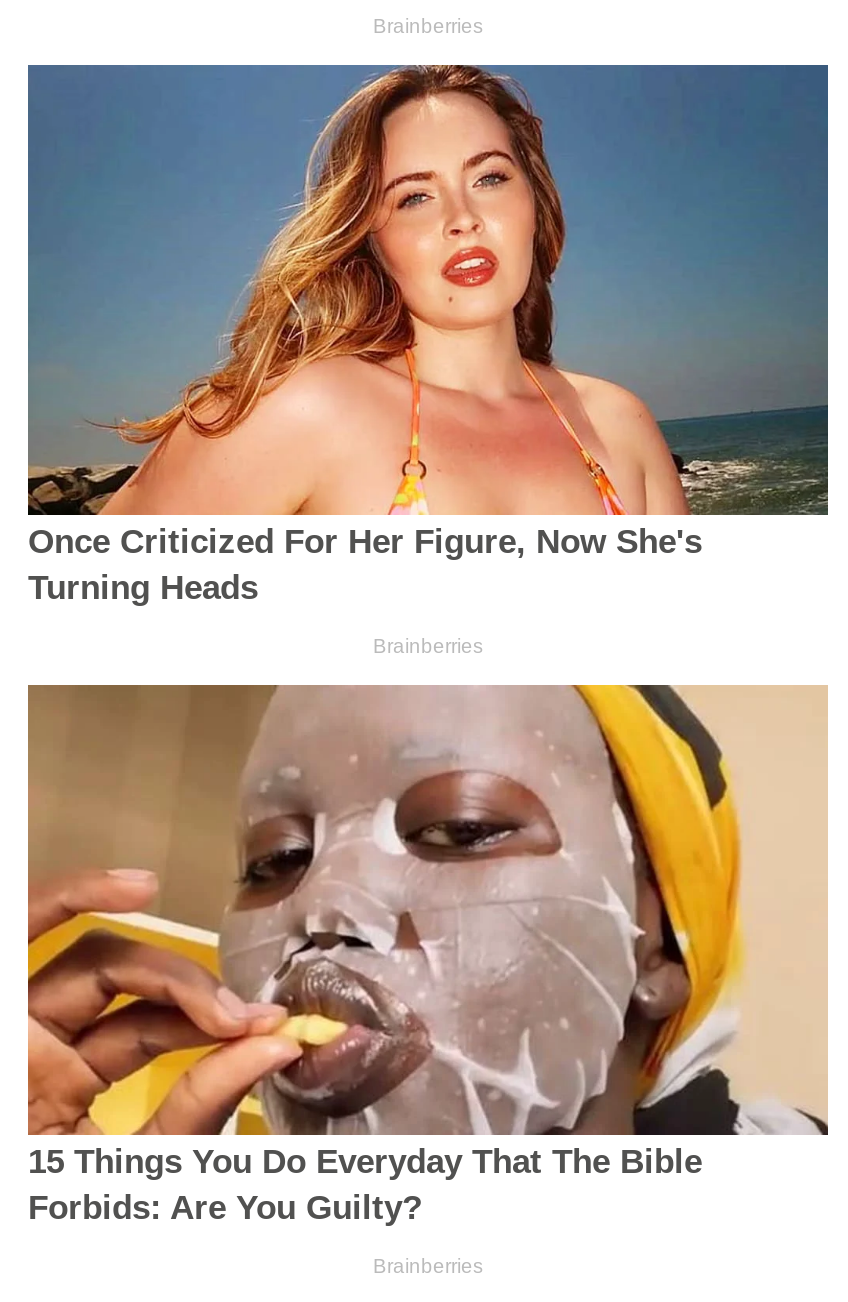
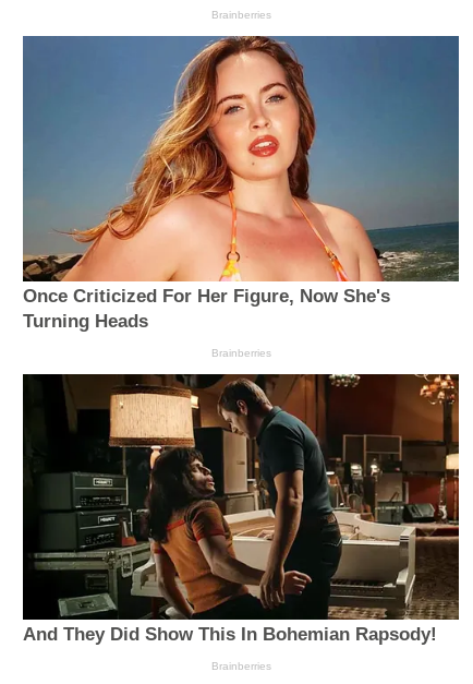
[26,683,828,1227] [image] | 15 Things You Do Everyday That The Bible | Forbids: Are You Guilty? -> [22,373,460,645] [image] | And They Did Show This In Bohemian Rapsody!

